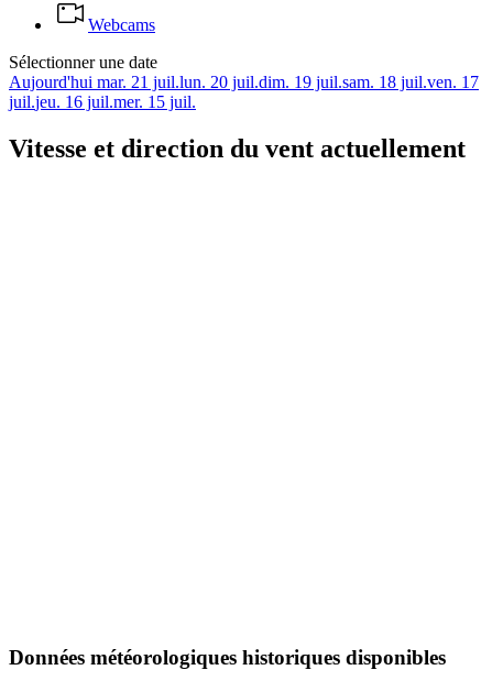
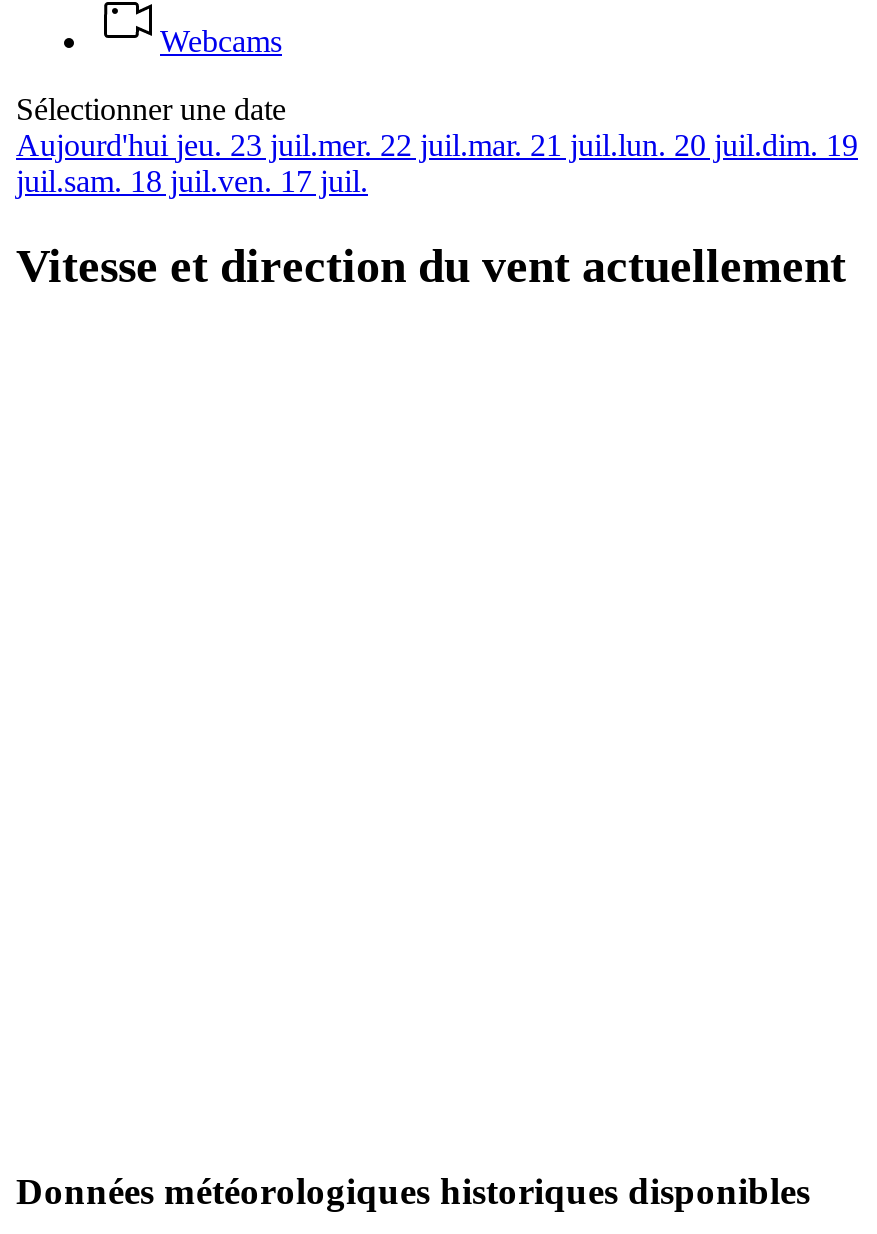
[9,73,479,91] Aujourd'hui mar. 21 juil.lun. 20 juil.dim. 19 juil.sam. 18 juil.ven. 17 -> [16,128,858,162] Aujourd'hui jeu. 23 juil.mer. 22 juil.mar. 21 juil.lun. 20 juil.dim. 19
[9,92,196,111] juil.jeu. 16 juil.mer. 15 juil. -> [16,164,368,198] juil.sam. 18 juil.ven. 17 juil.

